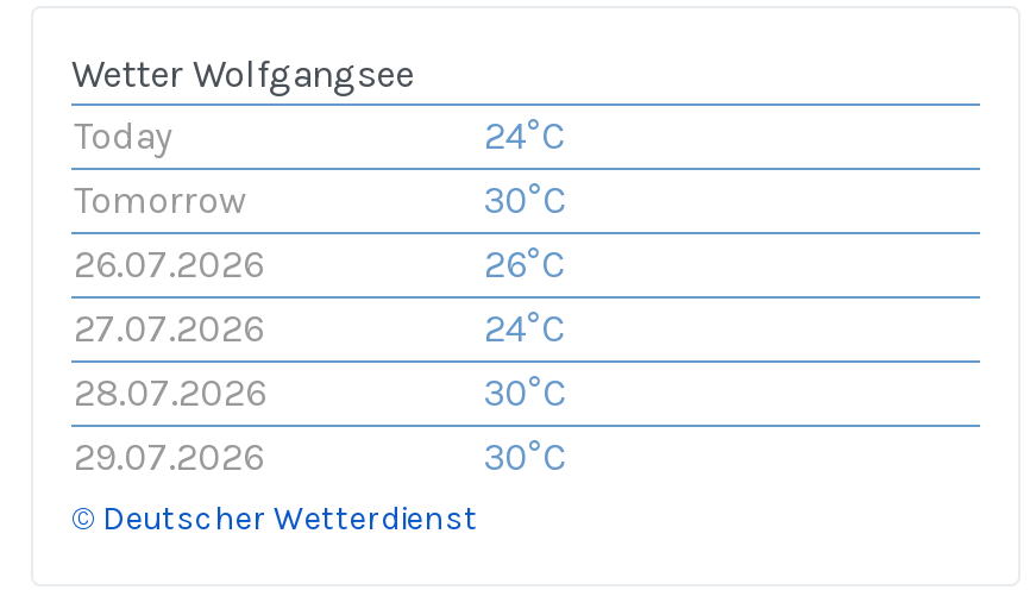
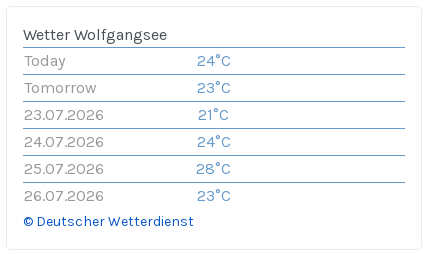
[74,178,566,351] 30°C | 26.07.2026 | 26°C | 27.07.2026 -> [24,78,230,151] 23°C | 23.07.2026 | 21°C | 24.07.2026
[74,370,566,480] 28.07.2026 | 30°C | 29.07.2026 | 30°C -> [24,159,231,205] 25.07.2026 | 28°C | 26.07.2026 | 23°C

